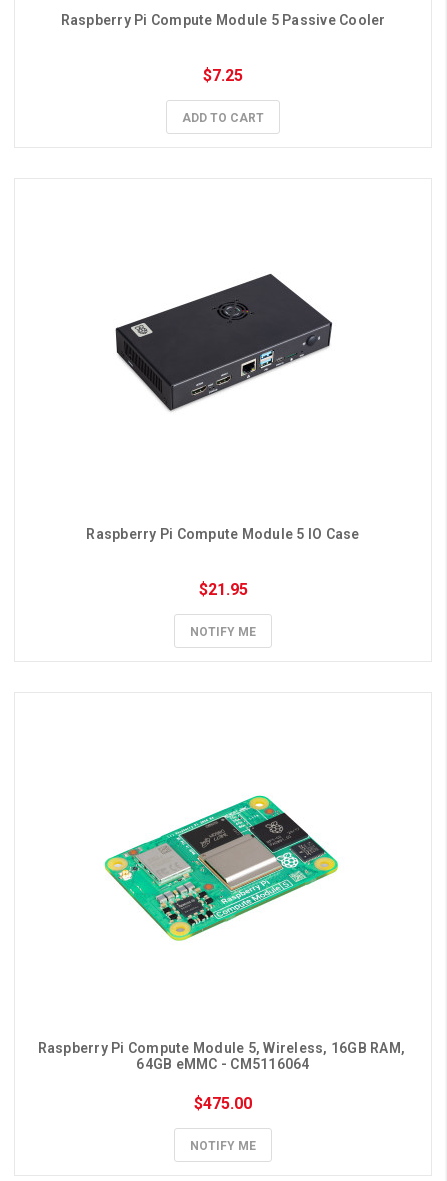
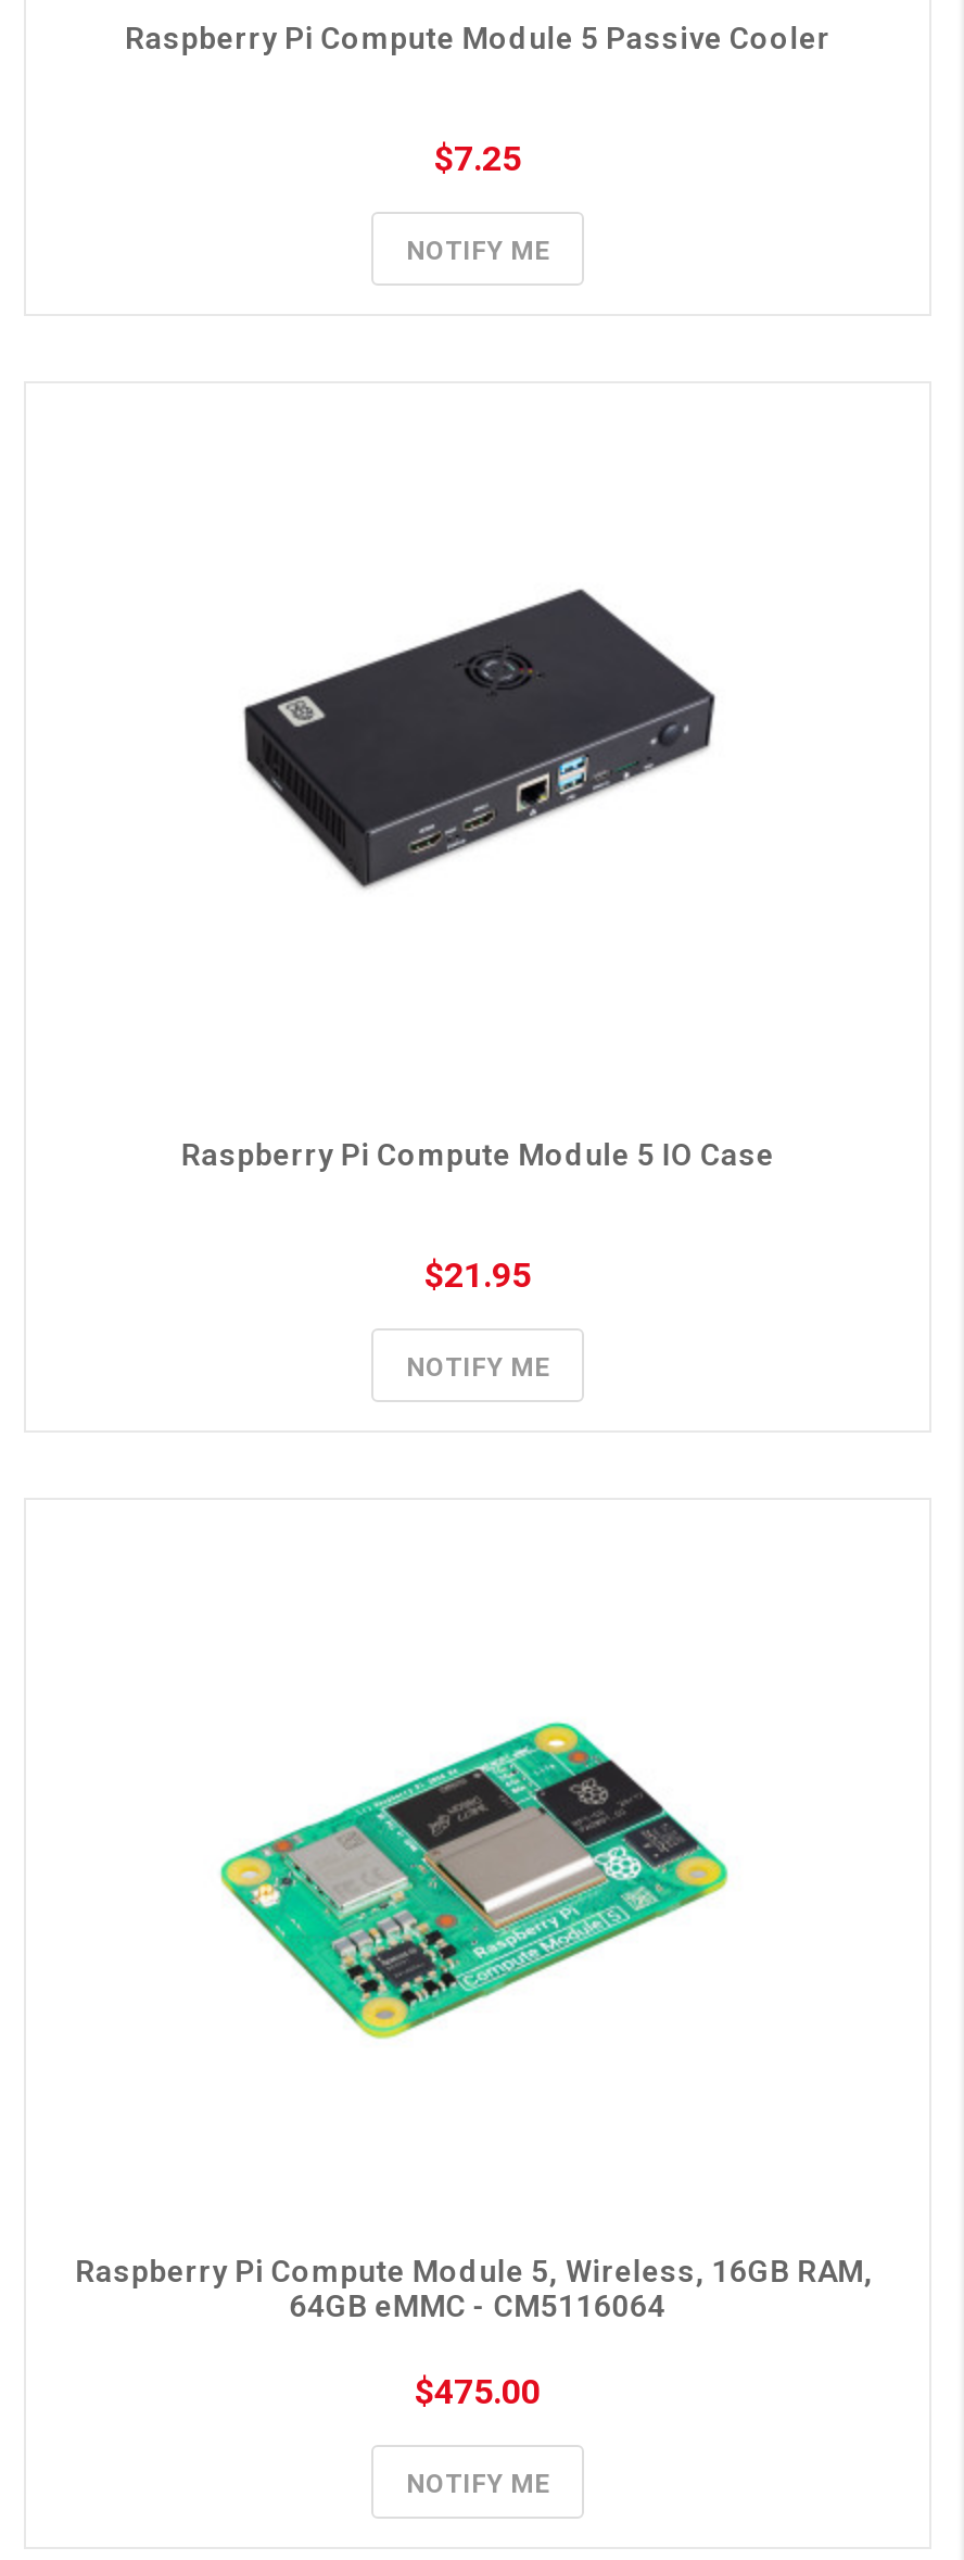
[182,111,264,125] ADD TO CART -> [406,237,549,267] NOTIFY ME

